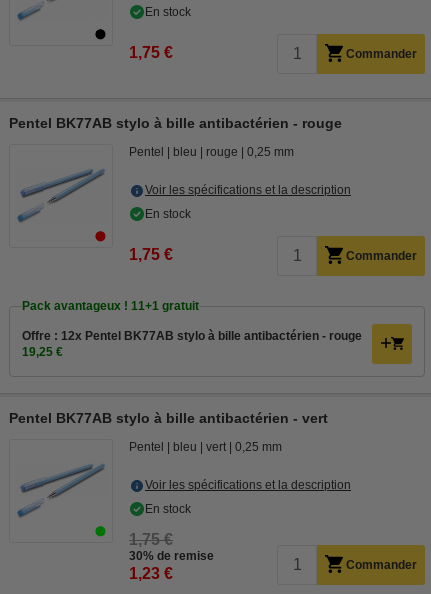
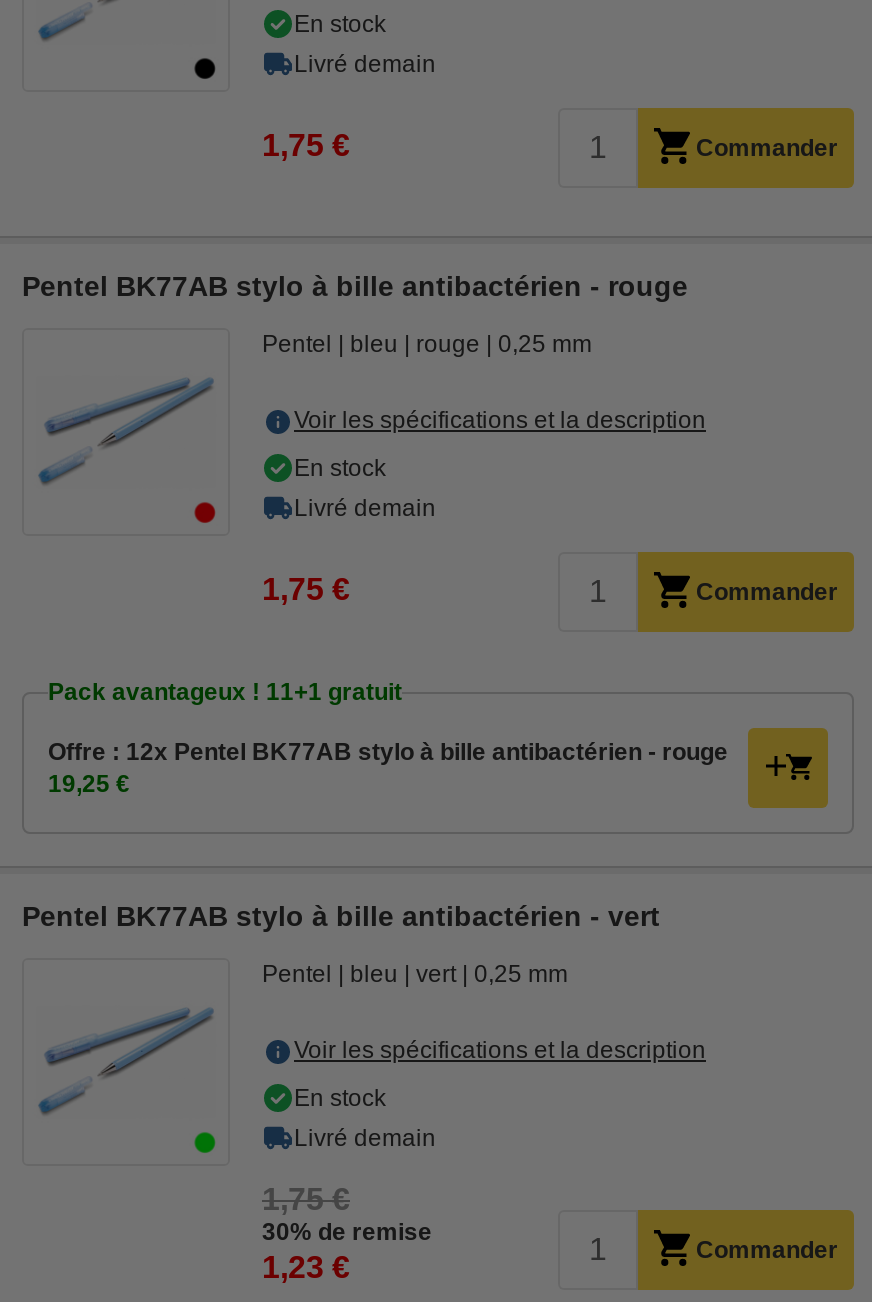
none -> [294,50,436,78] Livré demain
none -> [294,494,436,522] Livré demain
none -> [294,1124,436,1152] Livré demain

